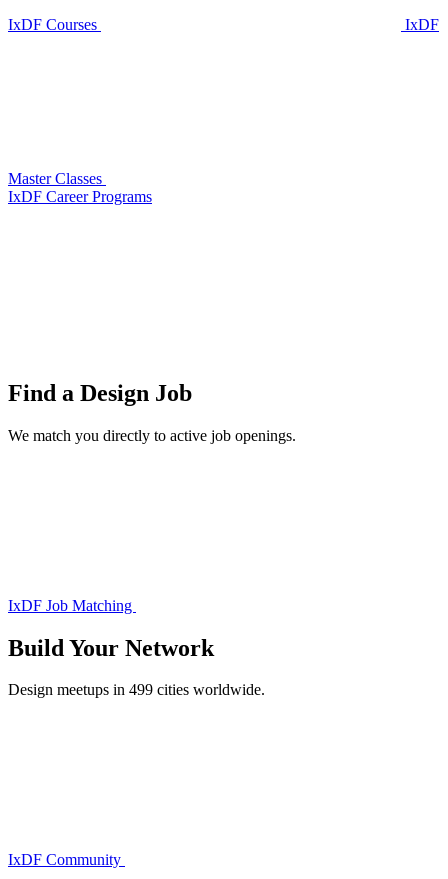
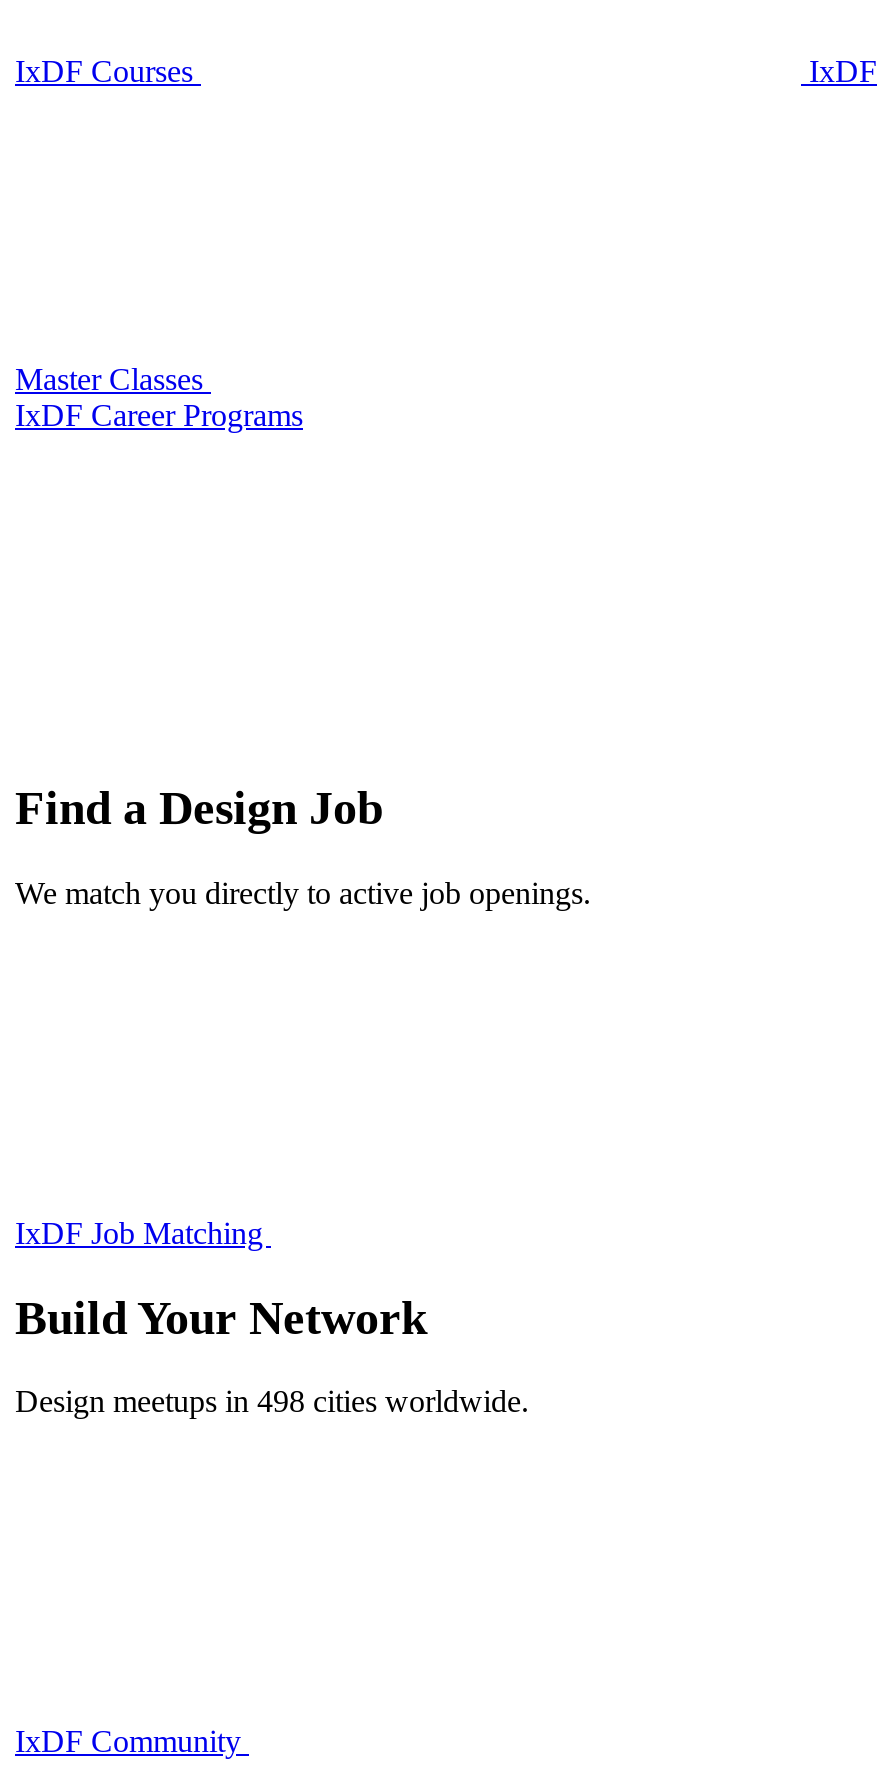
[8,681,265,698] Design meetups in 499 cities worldwide. -> [15,1385,529,1419] Design meetups in 498 cities worldwide.

